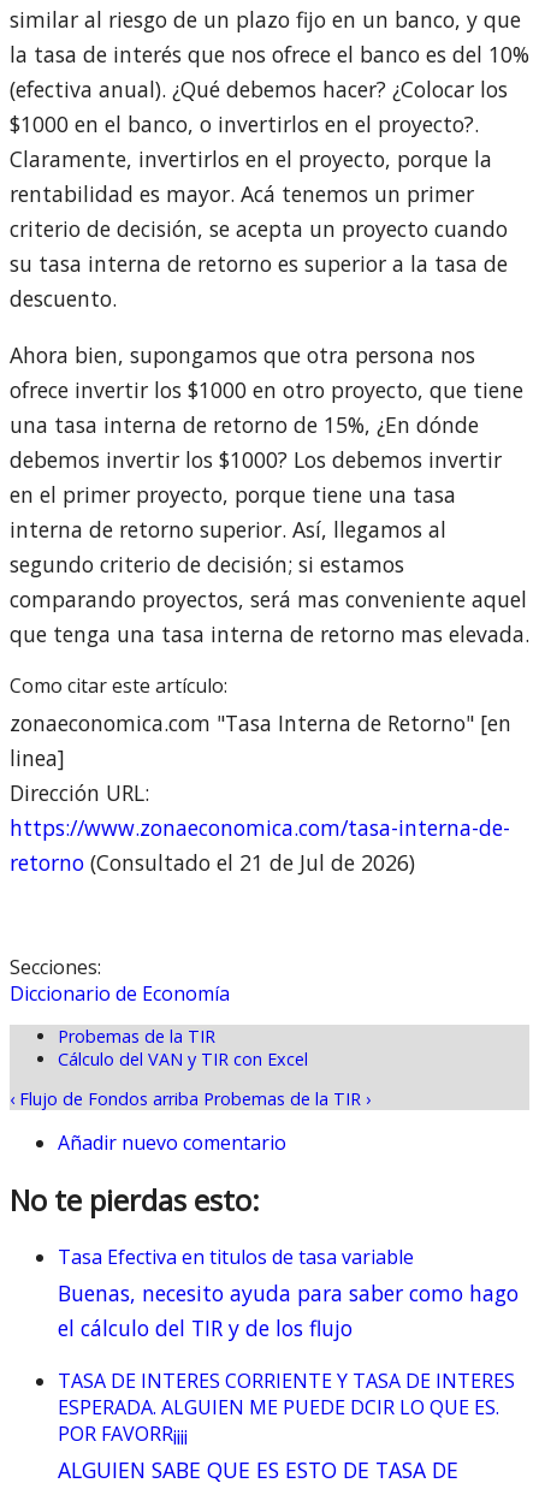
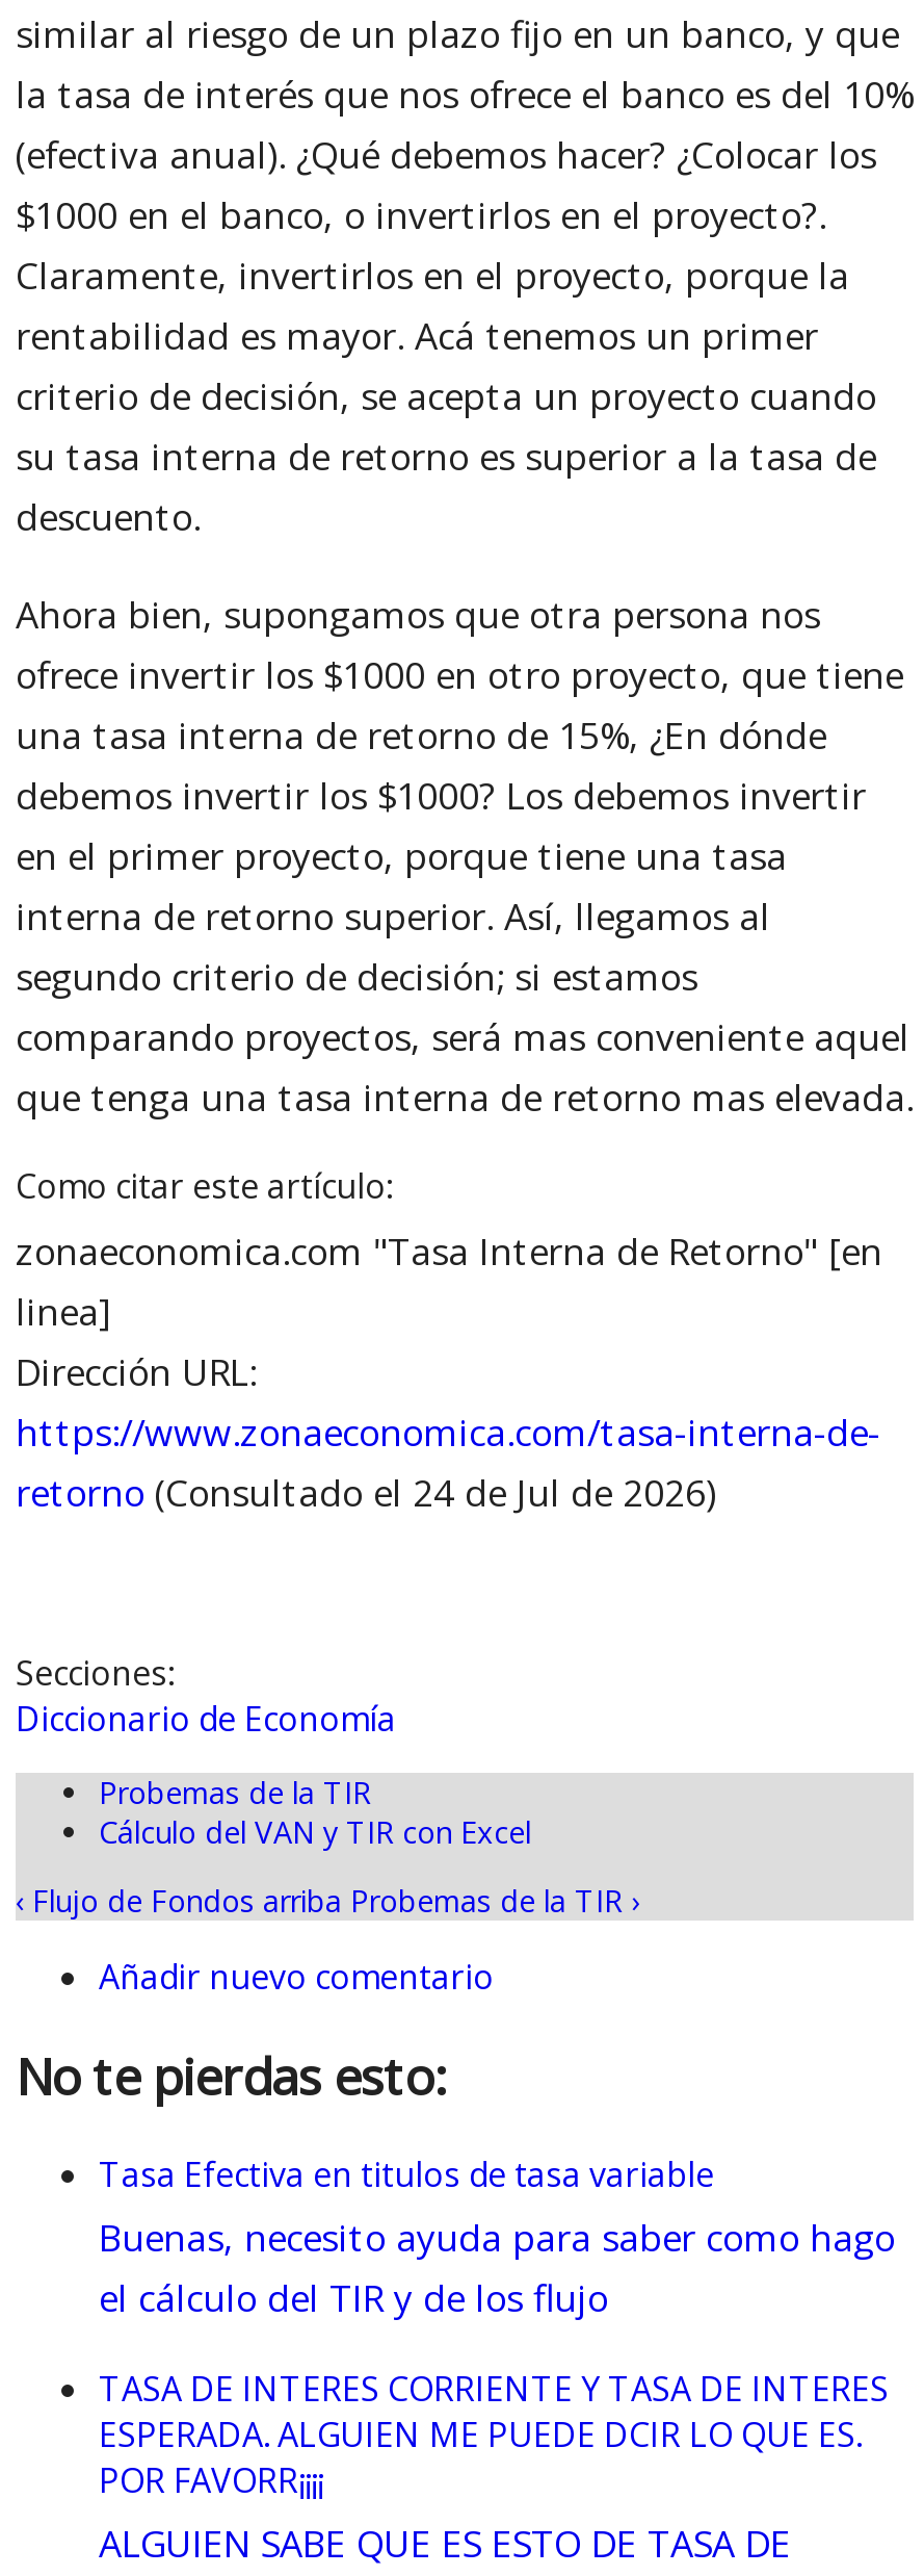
[10,847,415,876] retorno (Consultado el 21 de Jul de 2026) -> [16,1466,716,1516] retorno (Consultado el 24 de Jul de 2026)

